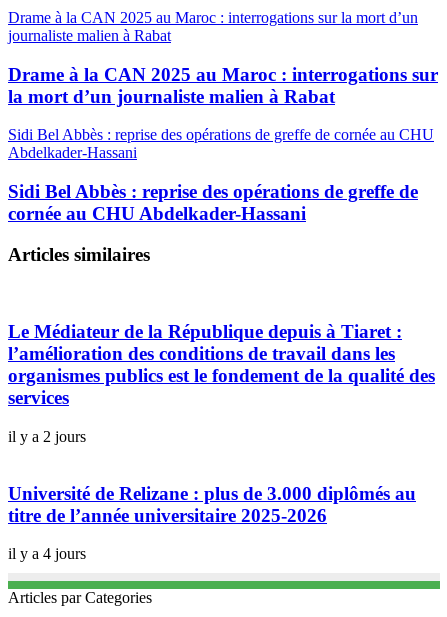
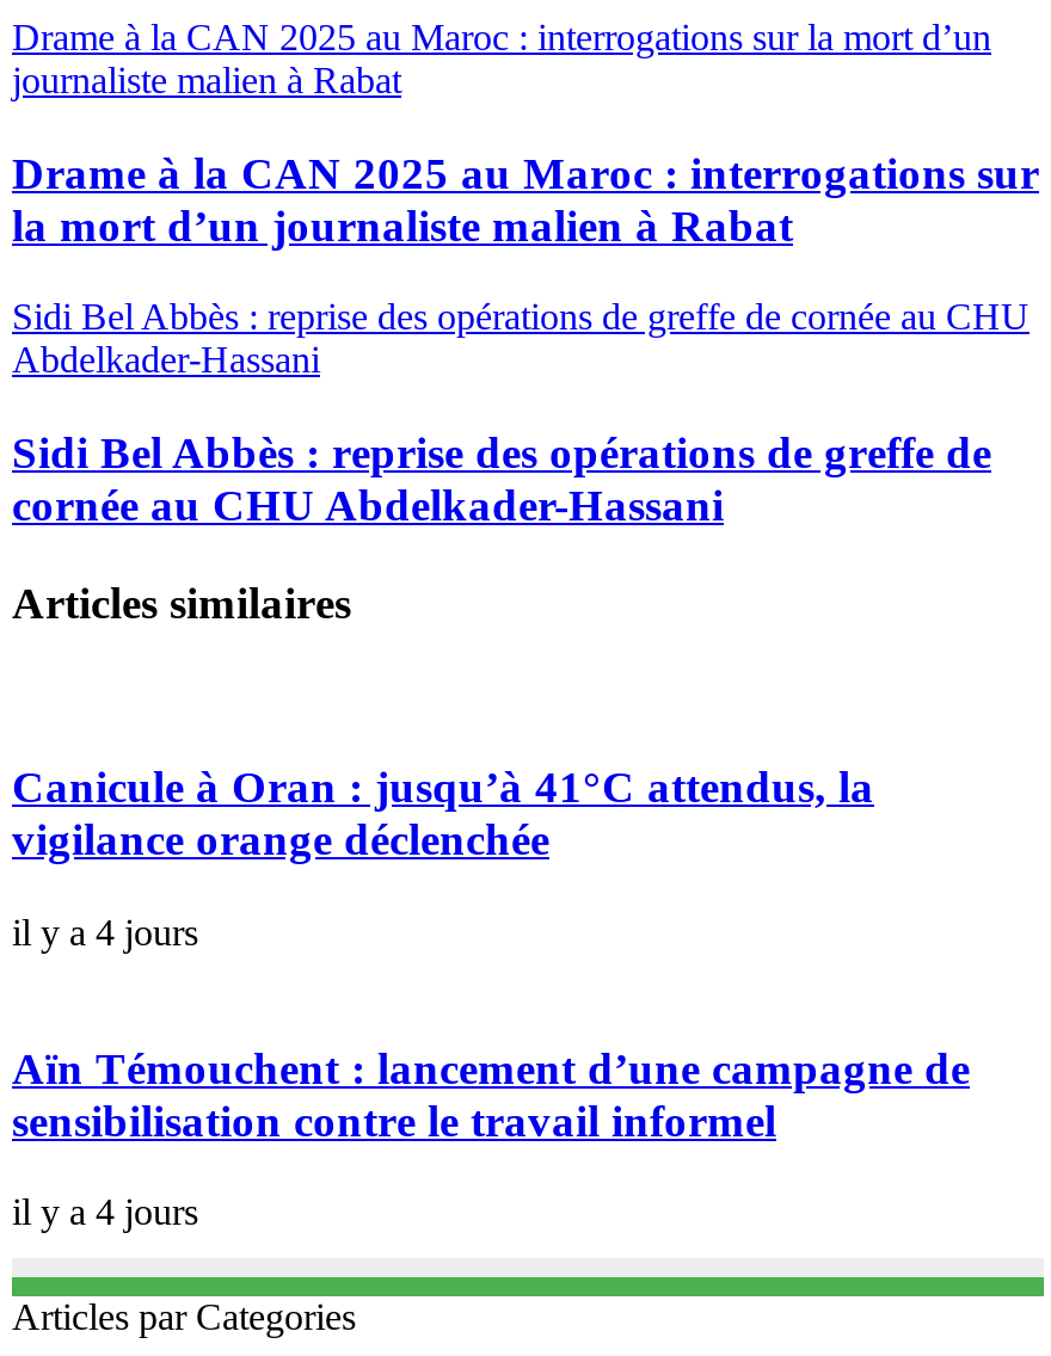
[8,321,435,408] Le Médiateur de la République depuis à Tiaret : | l’amélioration des conditions de travail dans les | organismes publics est le fondement de la qualité des | services -> [12,762,874,865] Canicule à Oran : jusqu’à 41°C attendus, la | vigilance orange déclenchée
[8,428,86,445] il y a 2 jours -> [12,912,198,953] il y a 4 jours
[8,483,416,526] Université de Relizane : plus de 3.000 diplômés au | titre de l’année universitaire 2025-2026 -> [12,1043,970,1145] Aïn Témouchent : lancement d’une campagne de | sensibilisation contre le travail informel

